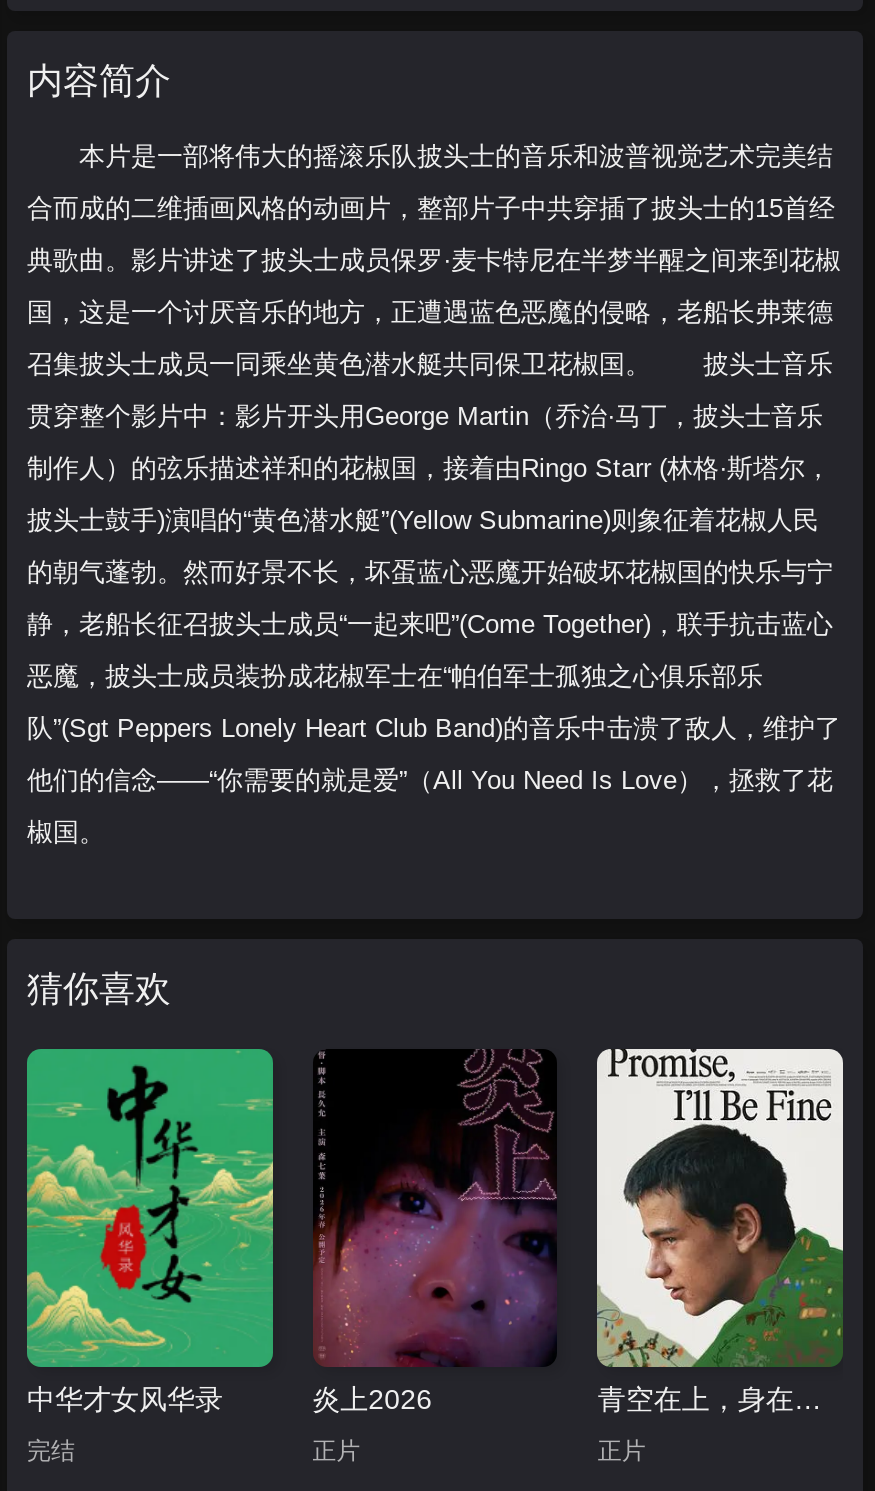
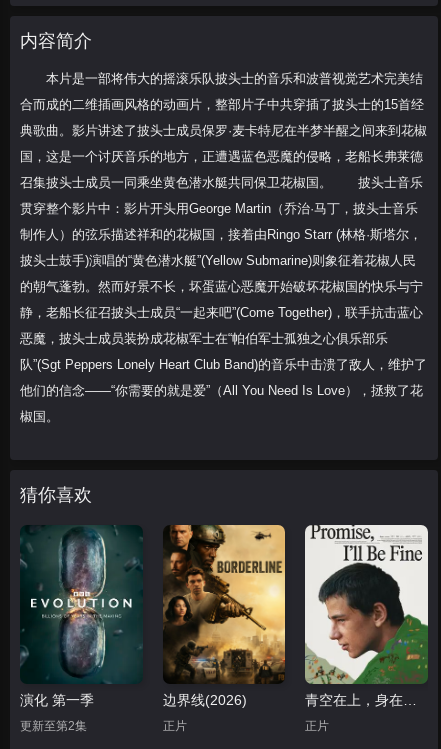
[25,1047,275,1416] [image] | 中华才女风华录 -> [20,525,143,708] [image] | 演化 第一季
[312,1049,557,1416] [image] | 炎上2026 -> [163,524,286,708] [image] | 边界线(2026)
[27,1438,75,1466] 完结 -> [20,719,87,733] 更新至第2集

